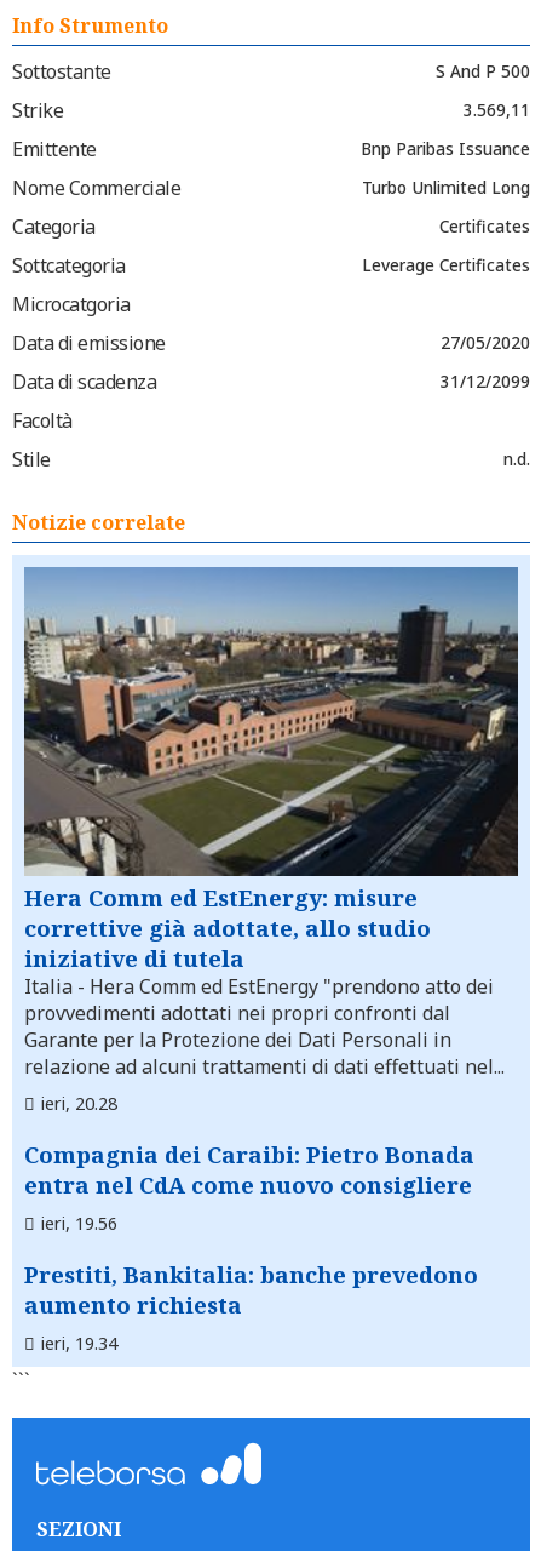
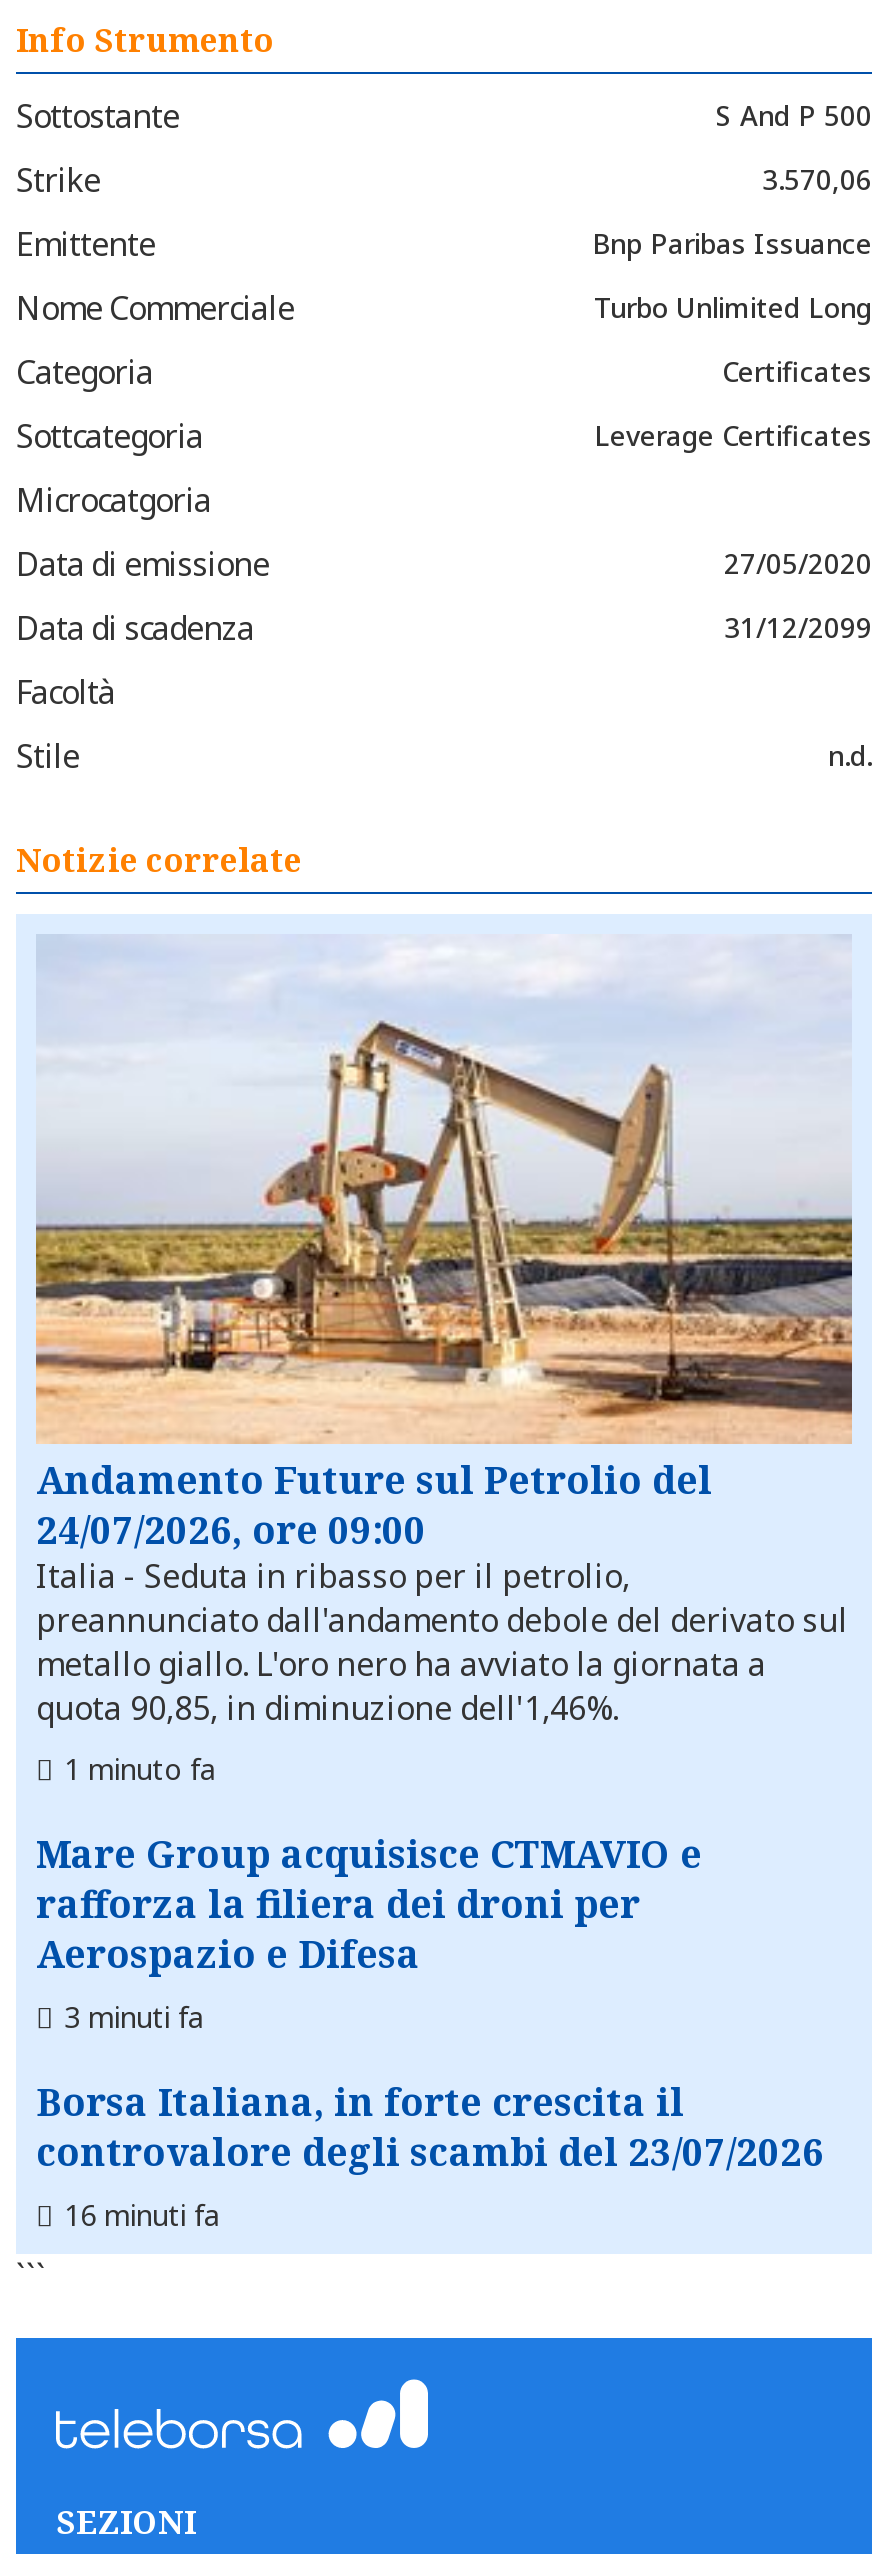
[464,98,530,121] 3.569,11 -> [762,160,872,198] 3.570,06
[23,566,519,1080] [image] | Hera Comm ed EstEnergy: misure | correttive già adottate, allo studio | iniziative di tutela | Italia - Hera Comm ed EstEnergy "prendono atto dei | provvedimenti adottati nei propri confronti dal | Garante per la Protezione dei Dati Personali in | relazione ad alcuni trattamenti di dati effettuati nel... -> [34,934,854,1730] [image] | Andamento Future sul Petrolio del | 24/07/2026, ore 09:00 | Italia - Seduta in ribasso per il petrolio, | preannunciato dall'andamento debole del derivato sul | metallo giallo. L'oro nero ha avviato la giornata a | quota 90,85, in diminuzione dell'1,46%.
[41,1092,117,1115] ieri, 20.28 -> [64,1750,216,1788] 1 minuto fa
[24,1139,474,1235] Compagnia dei Caraibi: Pietro Bonada | entra nel CdA come nuovo consigliere | ieri, 19.56 -> [36,1828,702,2036] Mare Group acquisisce CTMAVIO e | rafforza la filiera dei droni per | Aerospazio e Difesa | 3 minuti fa
[24,1259,478,1355] Prestiti, Bankitalia: banche prevedono | aumento richiesta | ieri, 19.34 -> [36,2076,824,2234] Borsa Italiana, in forte crescita il | controvalore degli scambi del 23/07/2026 | 16 minuti fa

